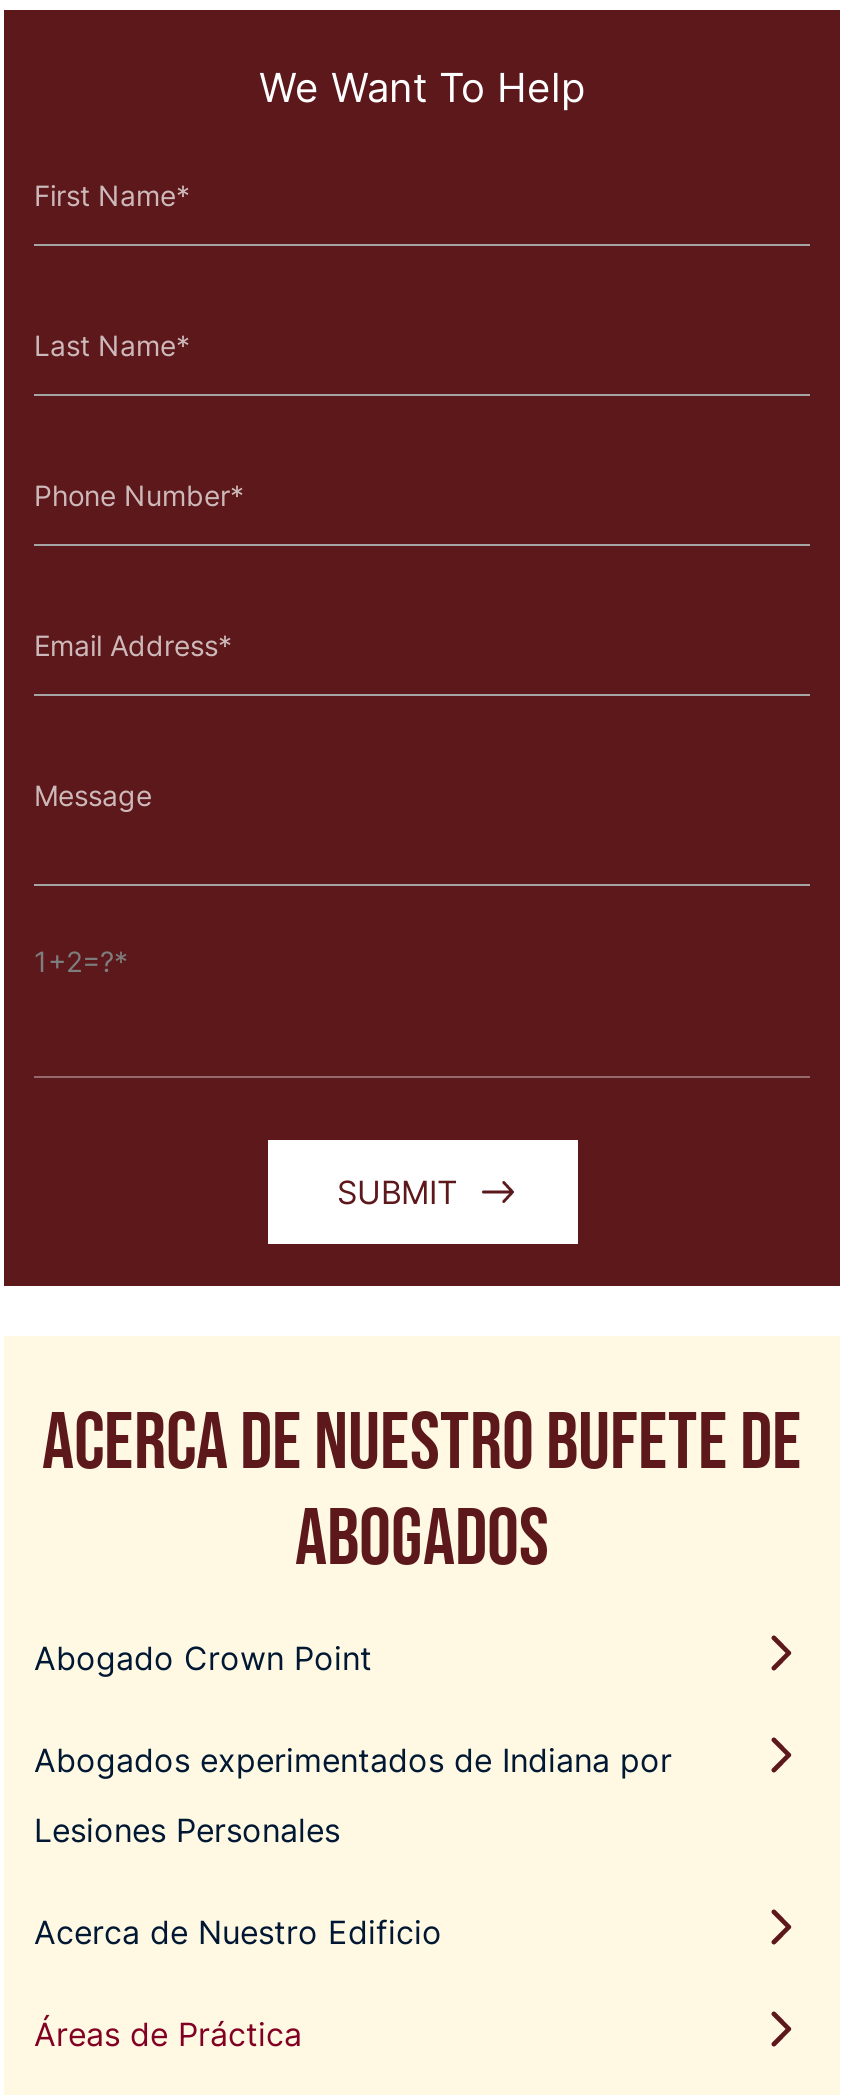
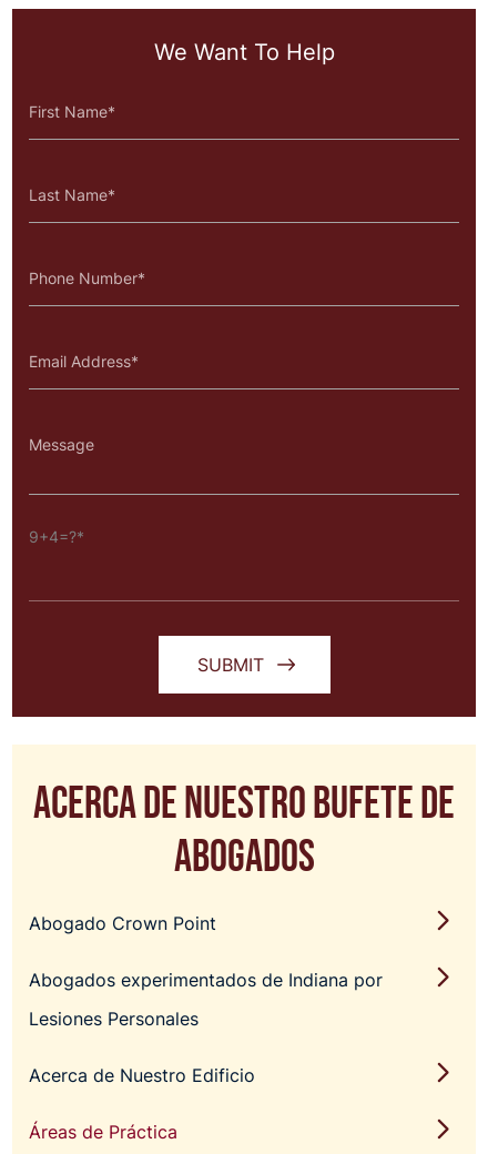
[34,944,114,978] 1+2=? -> [29,527,77,546] 9+4=?

